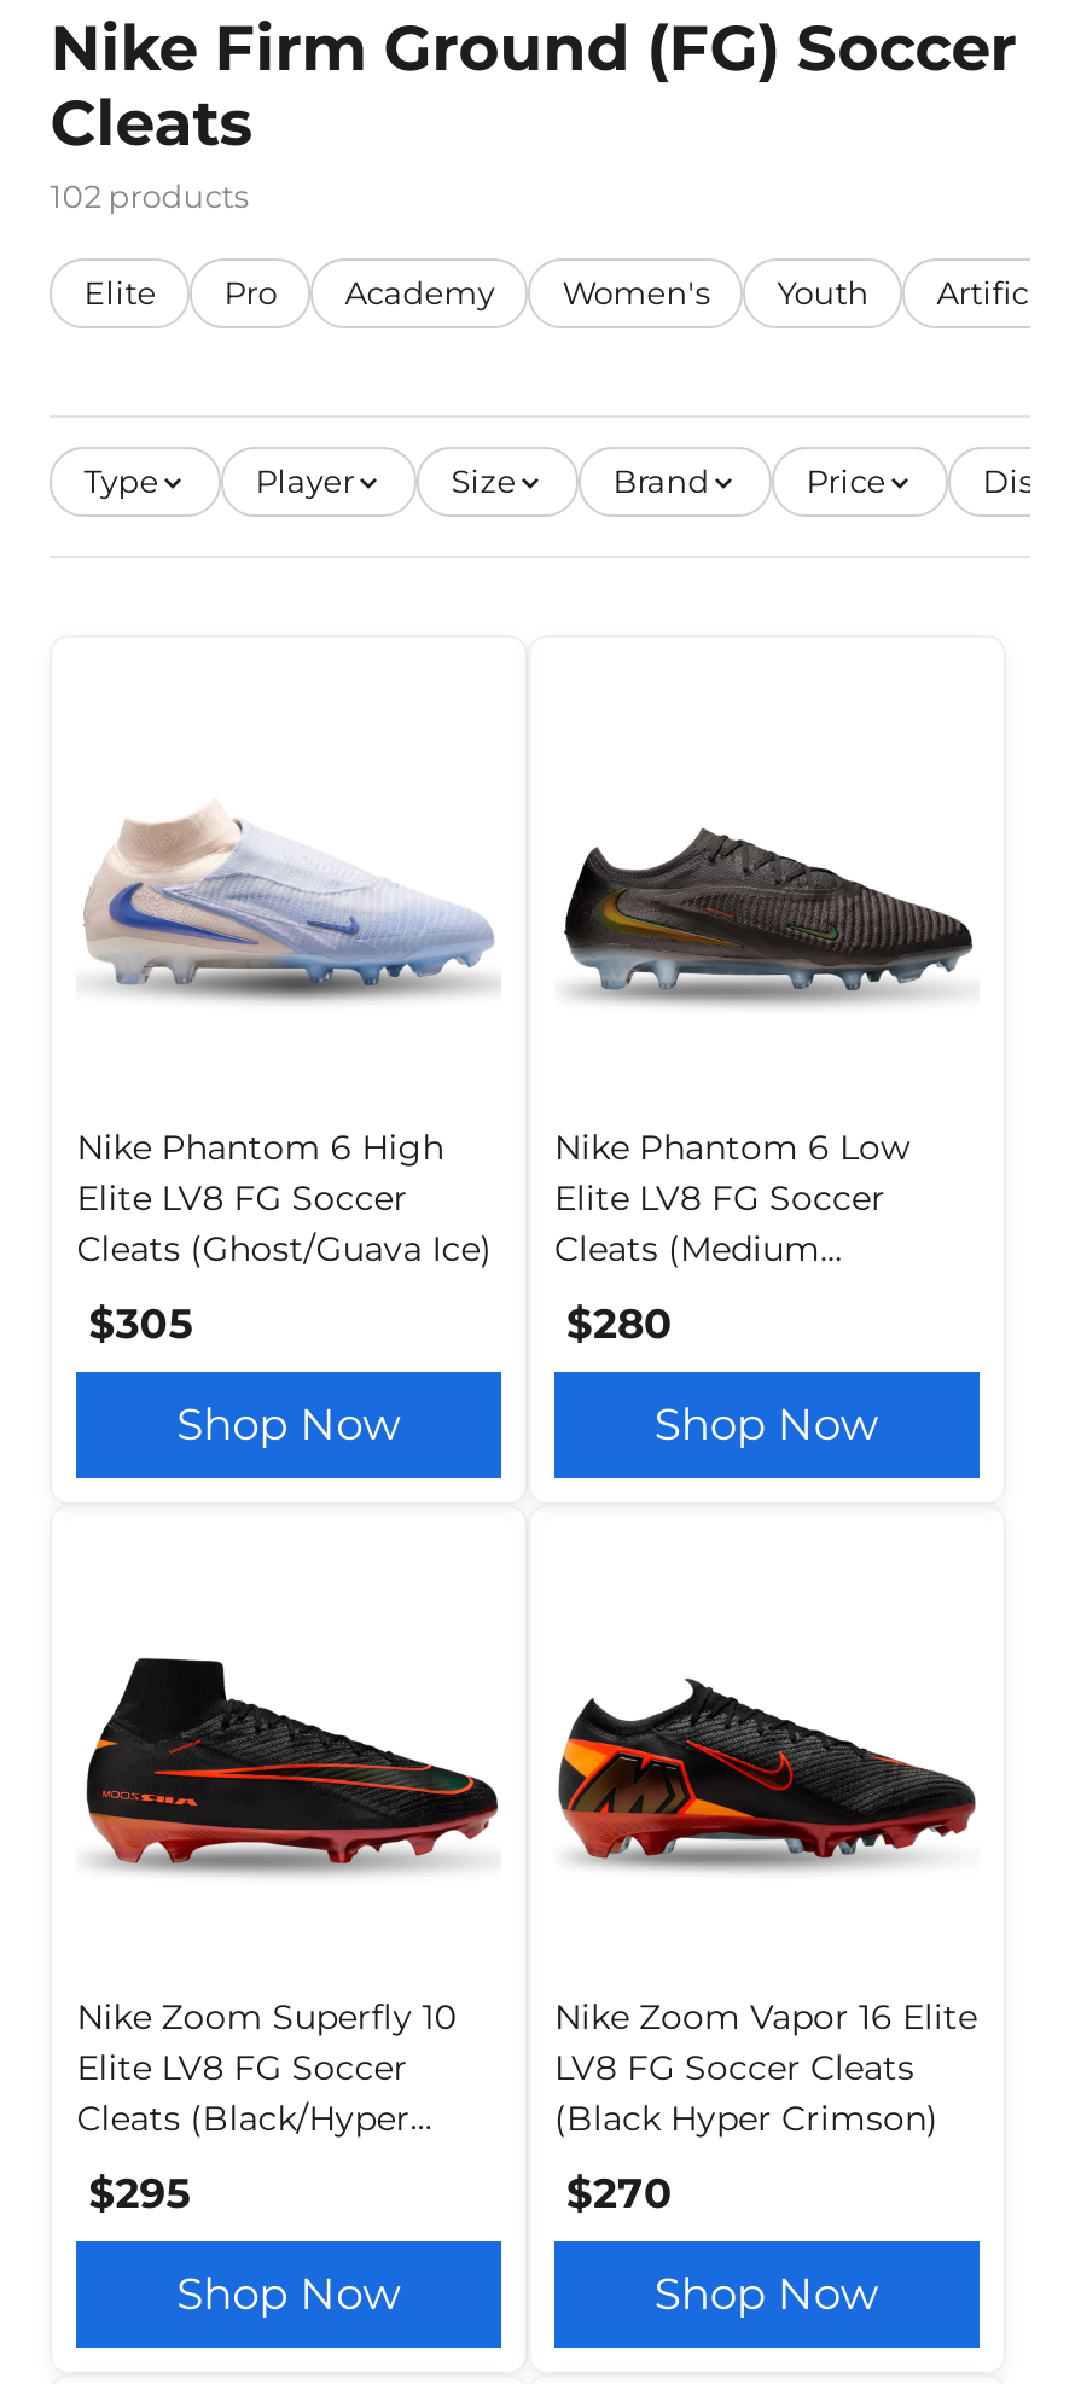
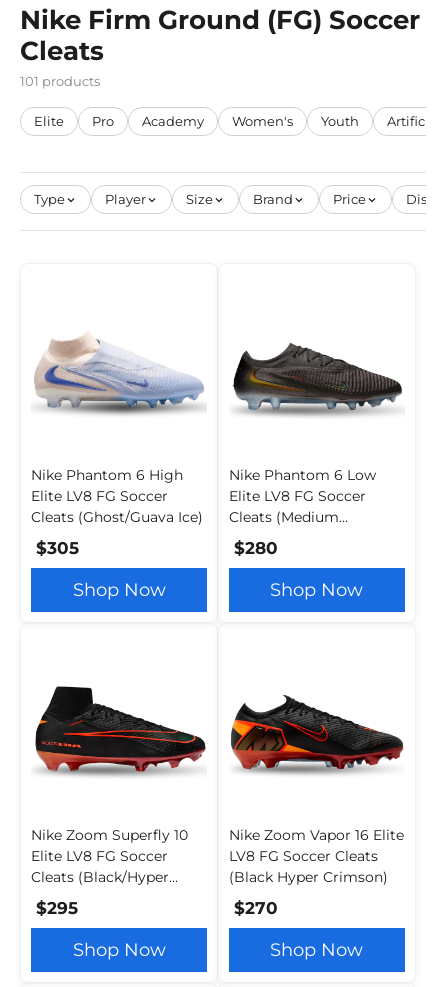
[50,177,248,215] 102 products -> [20,73,100,89] 101 products

